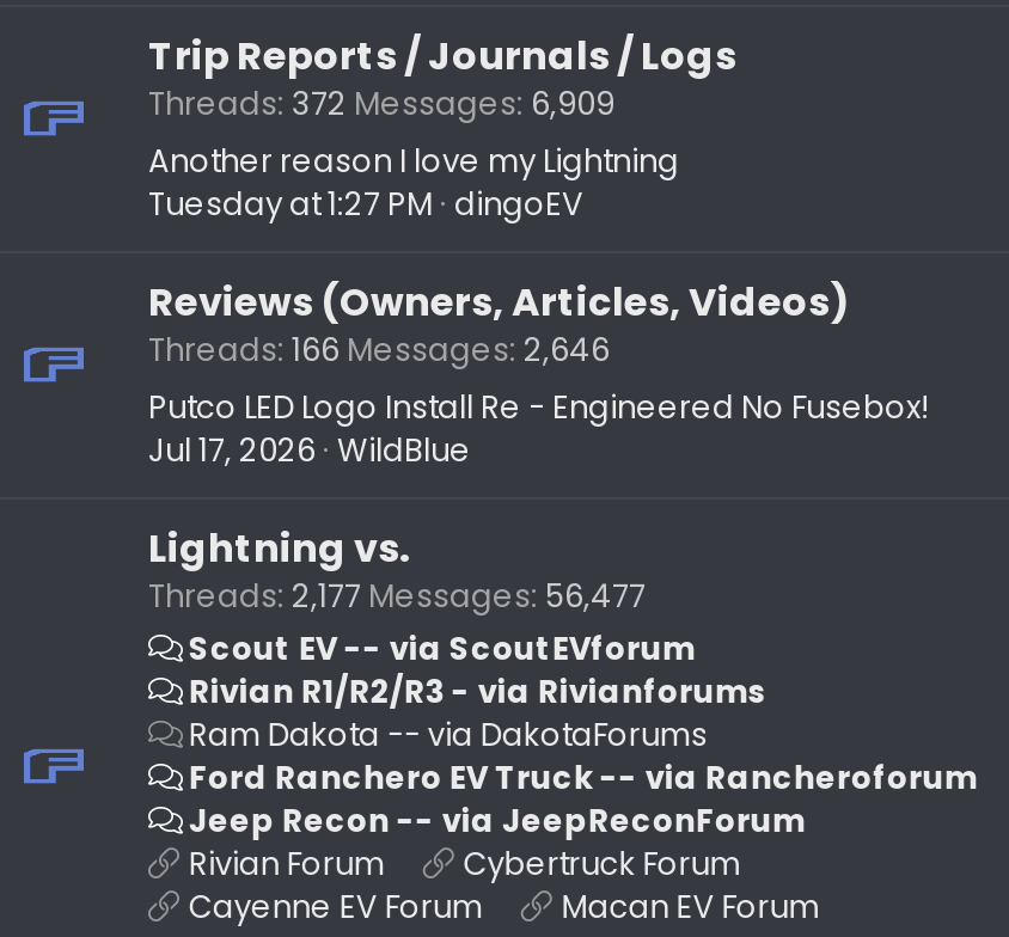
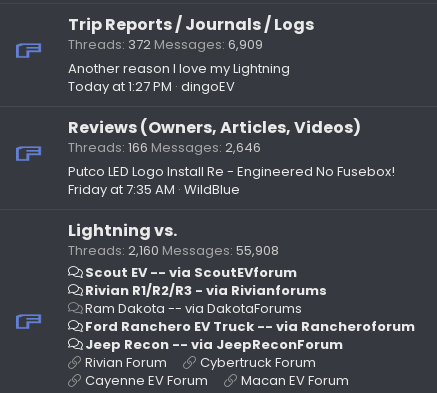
[148,182,583,227] Tuesday at 1:27 PM dingoEV -> [68,77,235,96] Today at 1:27 PM dingoEV
[148,428,471,473] Jul 17, 2026 WildBlue -> [68,180,240,199] Friday at 7:35 AM WildBlue
[148,574,646,619] Threads 2,177 Messages 56,477 -> [68,241,279,260] Threads 2,160 Messages 55,908

